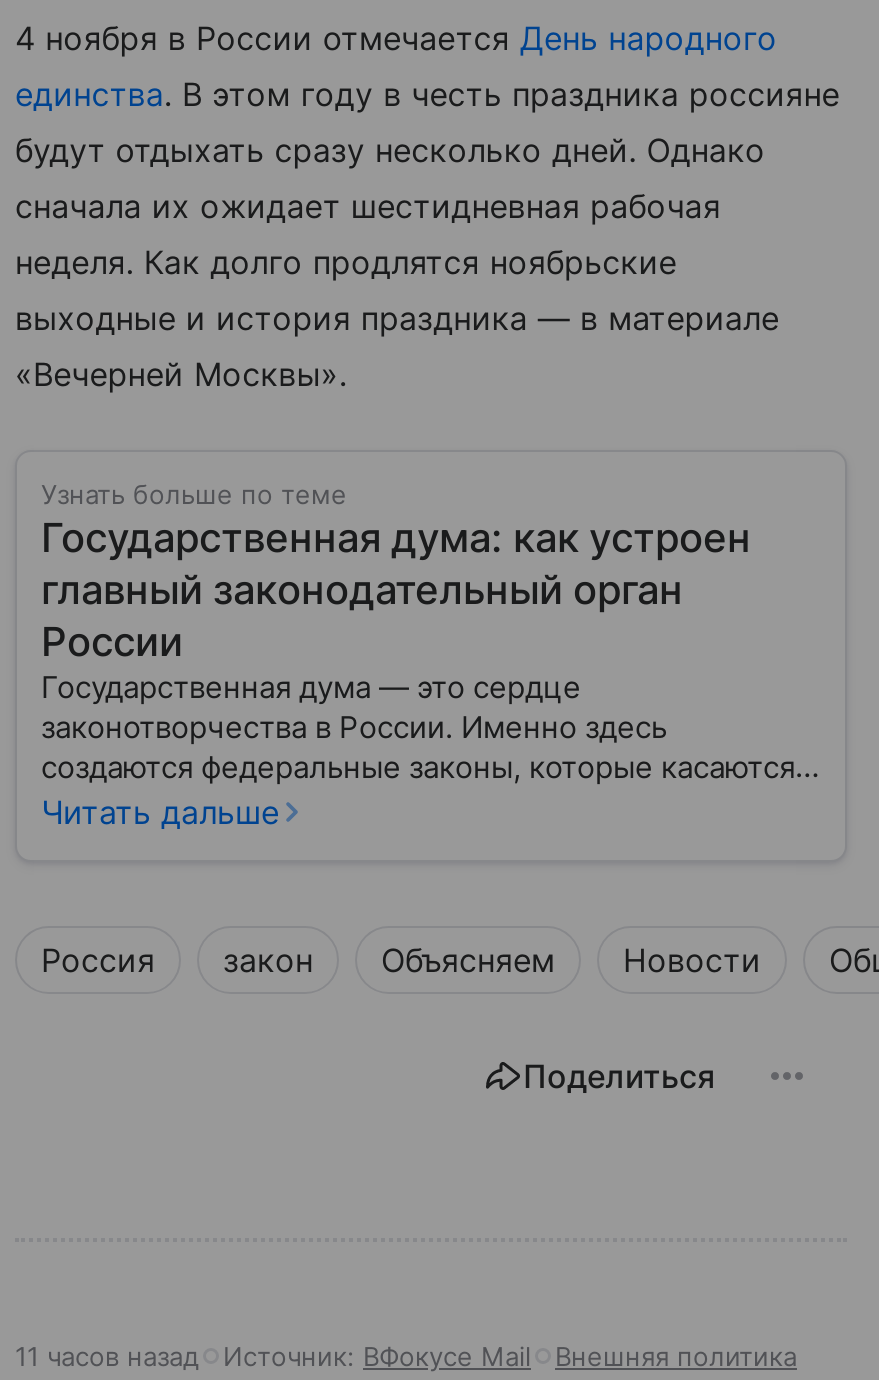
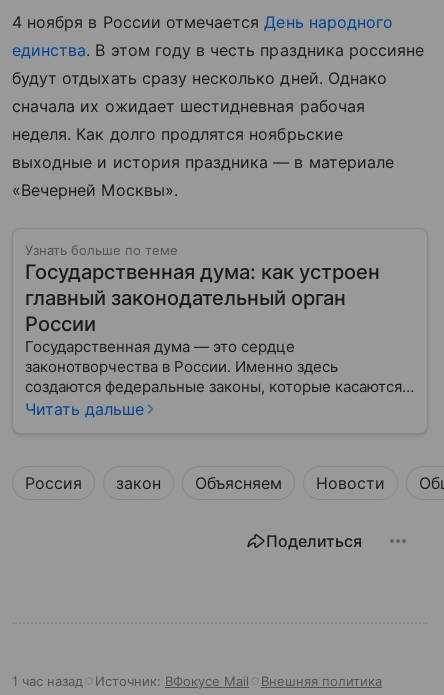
[15,1339,797,1371] 11 часов назад Источник: ВФокусе Mail Внешняя политика -> [12,673,382,689] 1 час назад Источник: ВФокусе Mail Внешняя политика

